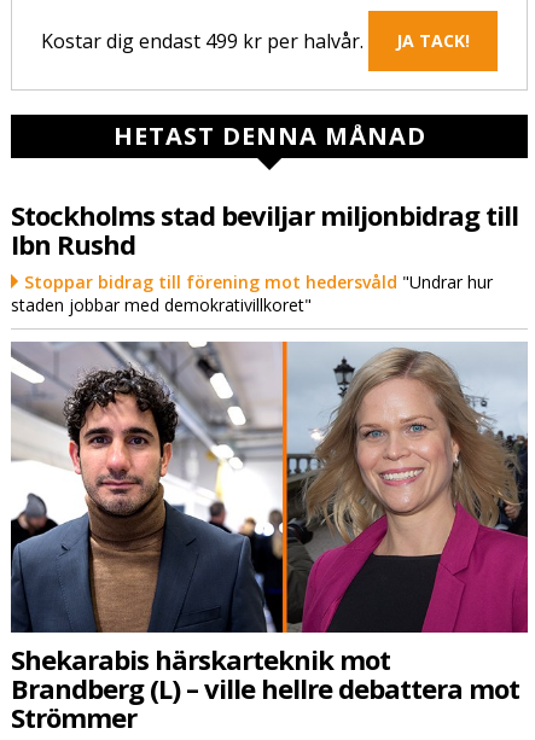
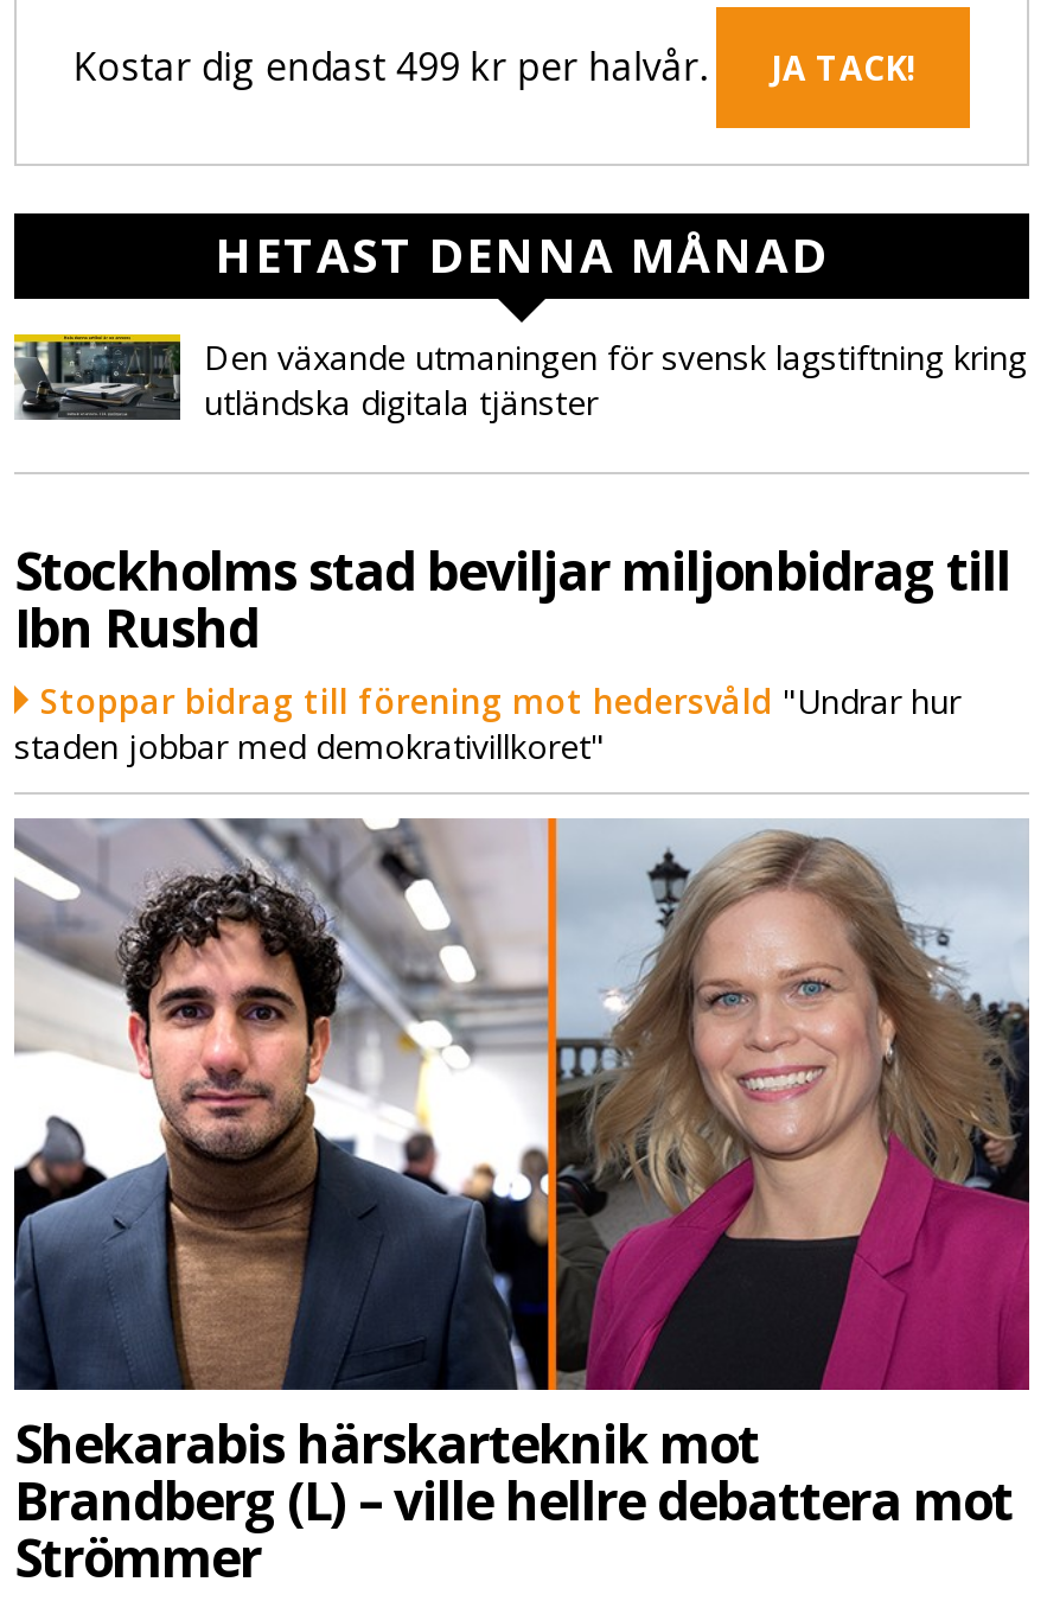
none -> [12,332,1027,425] [image] | Den växande utmaningen för svensk lagstiftning kring | utländska digitala tjänster

